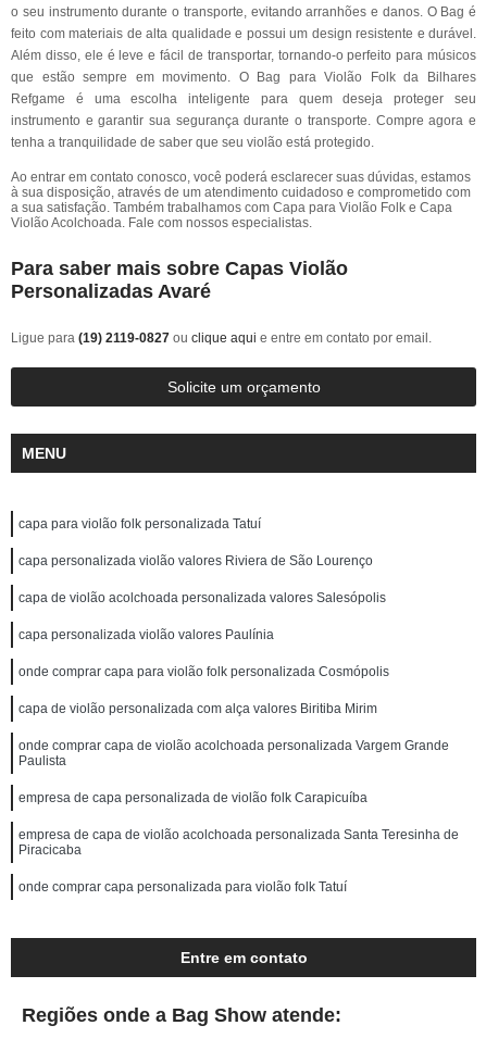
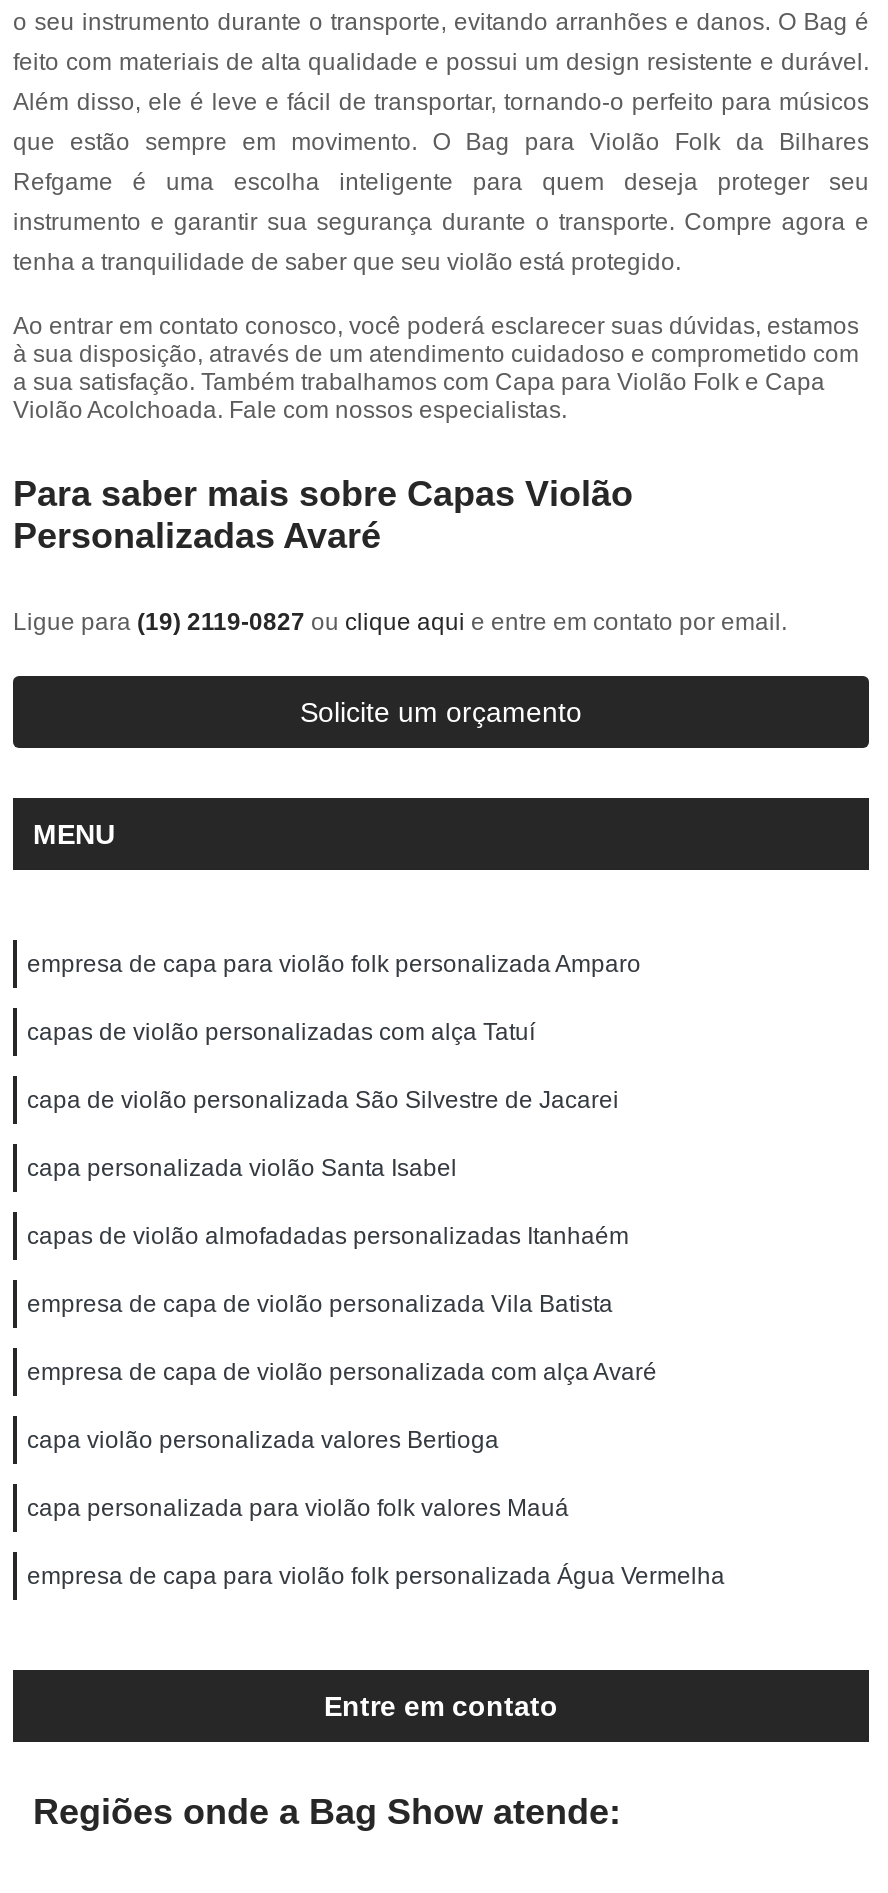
[18,516,261,531] capa para violão folk personalizada Tatuí -> [27,950,641,978] empresa de capa para violão folk personalizada Amparo
[18,553,373,568] capa personalizada violão valores Riviera de São Lourenço -> [27,1018,535,1046] capas de violão personalizadas com alça Tatuí
[18,590,386,605] capa de violão acolchoada personalizada valores Salesópolis -> [27,1086,619,1114] capa de violão personalizada São Silvestre de Jacarei
[18,627,274,642] capa personalizada violão valores Paulínia -> [27,1154,457,1182] capa personalizada violão Santa Isabel
[18,664,389,679] onde comprar capa para violão folk personalizada Cosmópolis -> [27,1222,629,1250] capas de violão almofadadas personalizadas Itanhaém
[18,701,377,716] capa de violão personalizada com alça valores Biritiba Mirim -> [27,1290,613,1318] empresa de capa de violão personalizada Vila Batista
[18,738,449,768] onde comprar capa de violão acolchoada personalizada Vargem Grande | Paulista -> [27,1358,657,1386] empresa de capa de violão personalizada com alça Avaré
[18,790,367,805] empresa de capa personalizada de violão folk Carapicuíba -> [27,1426,499,1454] capa violão personalizada valores Bertioga
[18,827,459,858] empresa de capa de violão acolchoada personalizada Santa Teresinha de | Piracicaba -> [27,1494,569,1522] capa personalizada para violão folk valores Mauá
[18,879,347,895] onde comprar capa personalizada para violão folk Tatuí -> [27,1562,725,1590] empresa de capa para violão folk personalizada Água Vermelha

